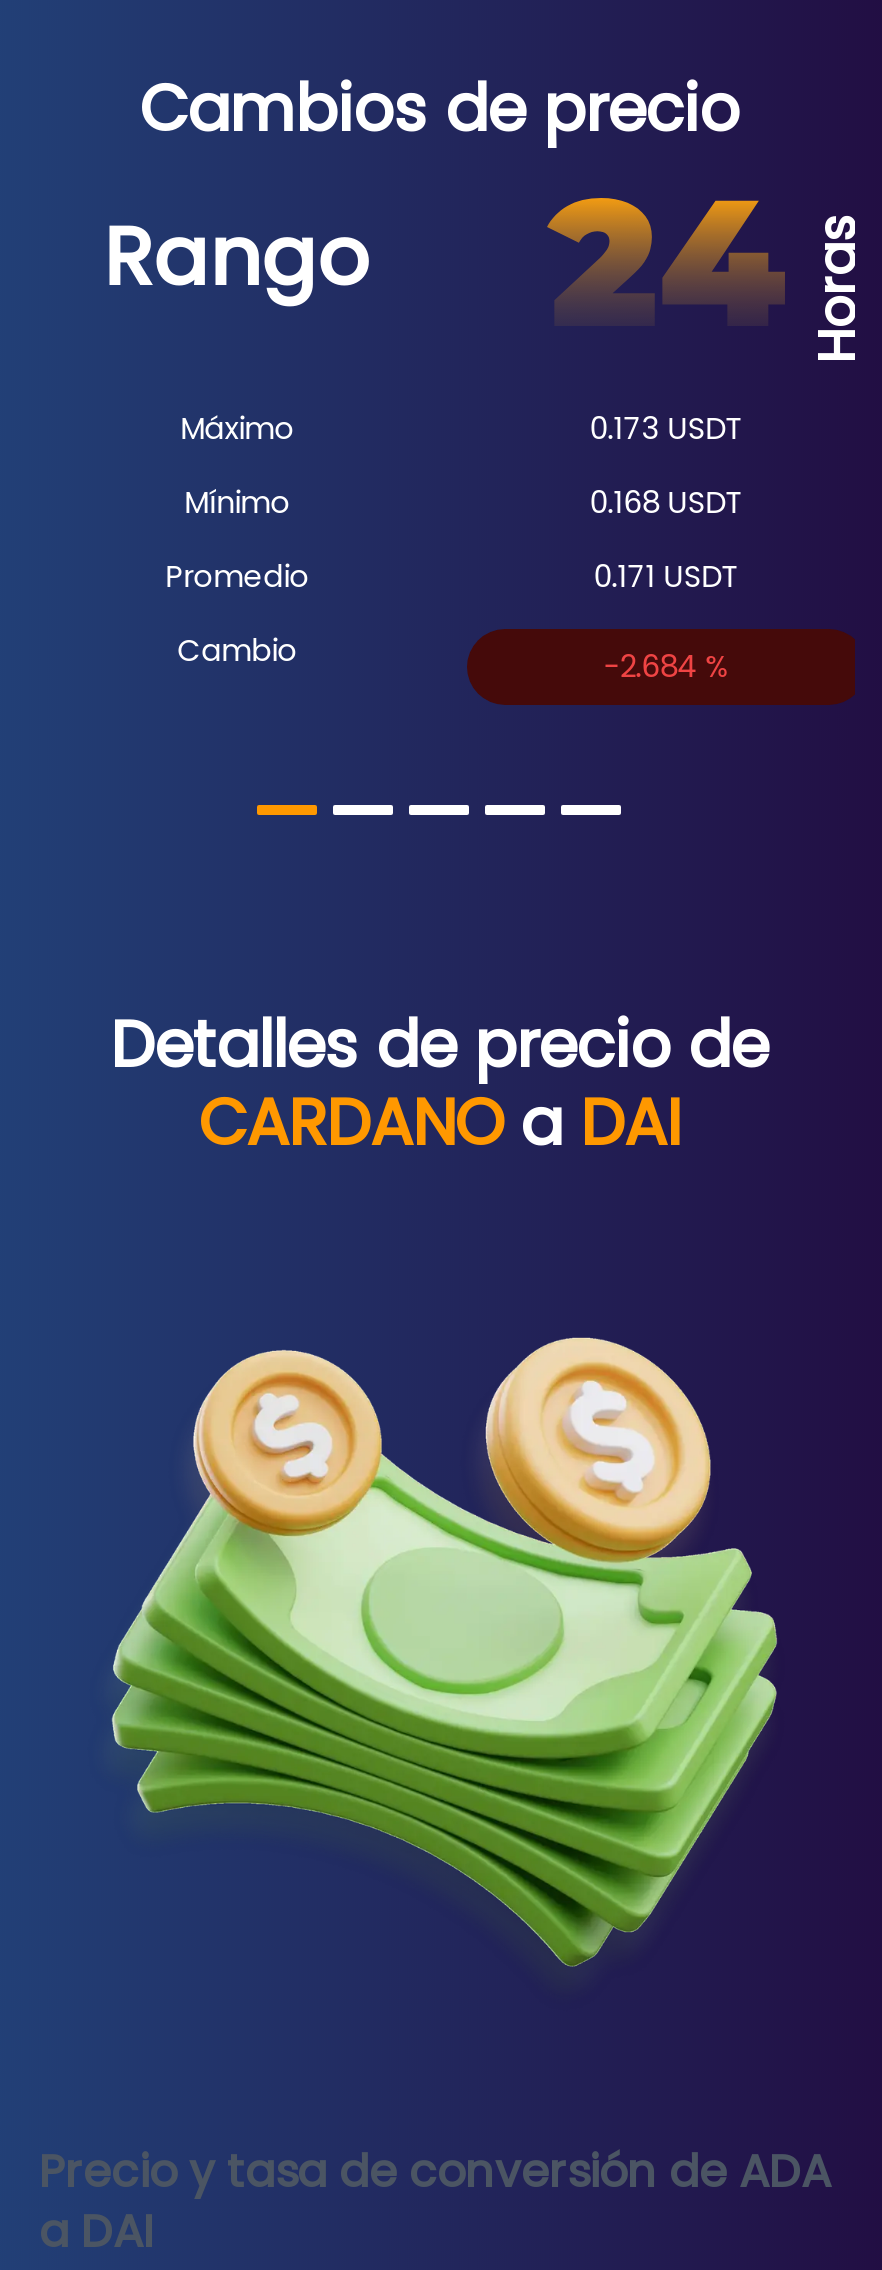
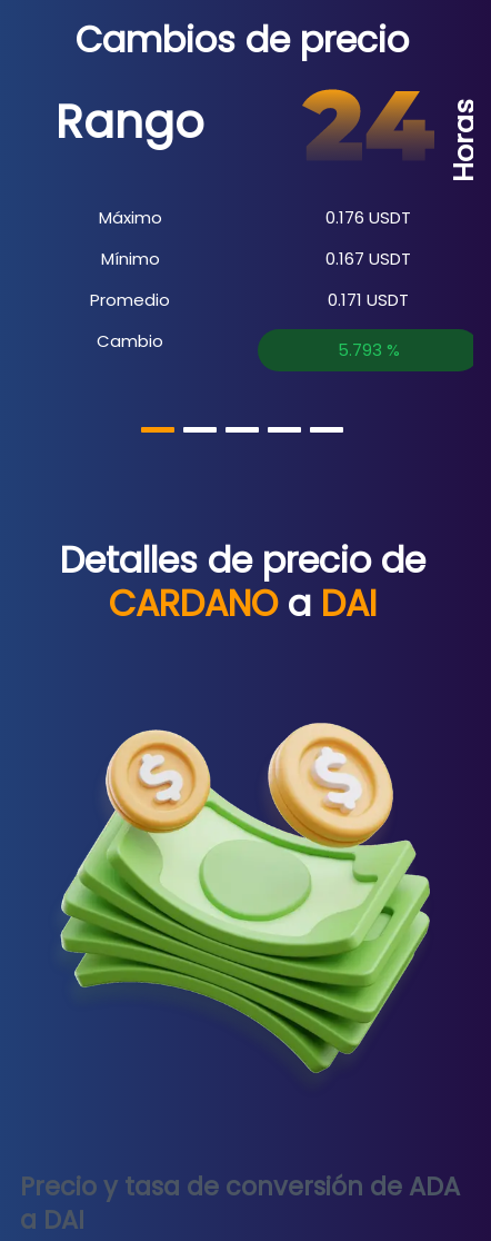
[589,407,743,449] 0.173 USDT -> [326,206,411,229] 0.176 USDT
[589,481,743,523] 0.168 USDT -> [326,247,411,270] 0.167 USDT
[603,645,729,687] -2.684% -> [337,338,400,361] 5.793%

